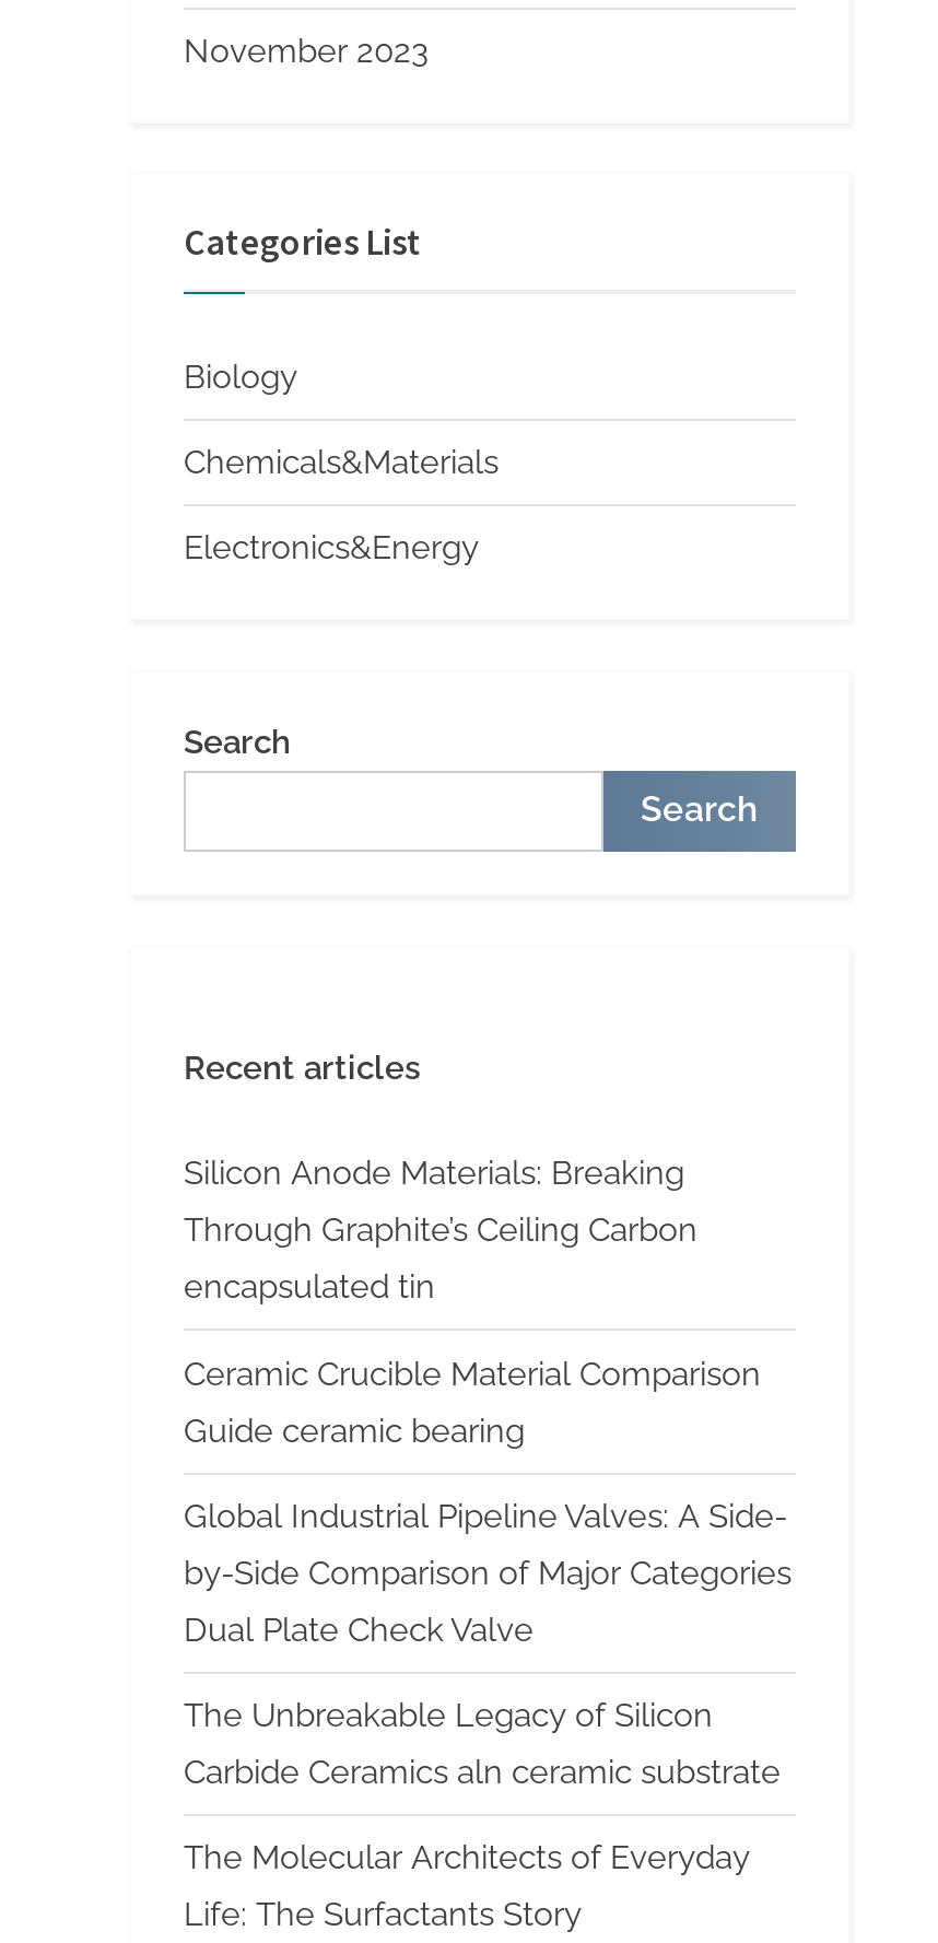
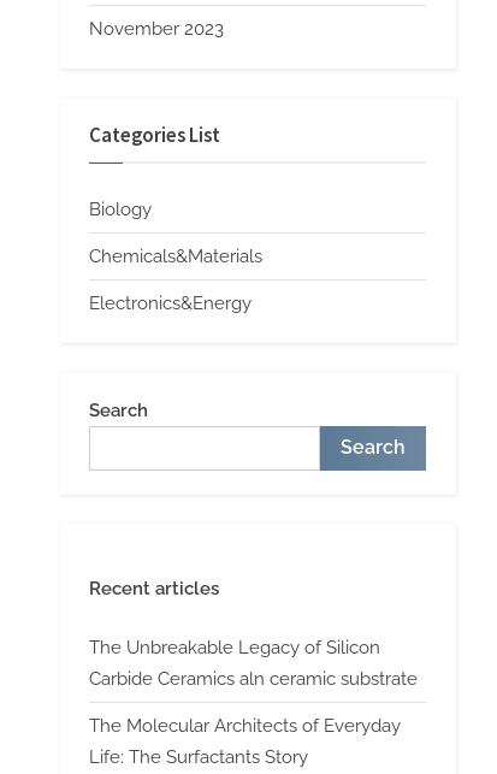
[184,1154,792,1649] Silicon Anode Materials: Breaking | Through Graphite’s Ceiling Carbon | encapsulated tin | Ceramic Crucible Material Comparison | Guide ceramic bearing | Global Industrial Pipeline Valves: A Side- | by-Side Comparison of Major Categories | Dual Plate Check Valve -> none

